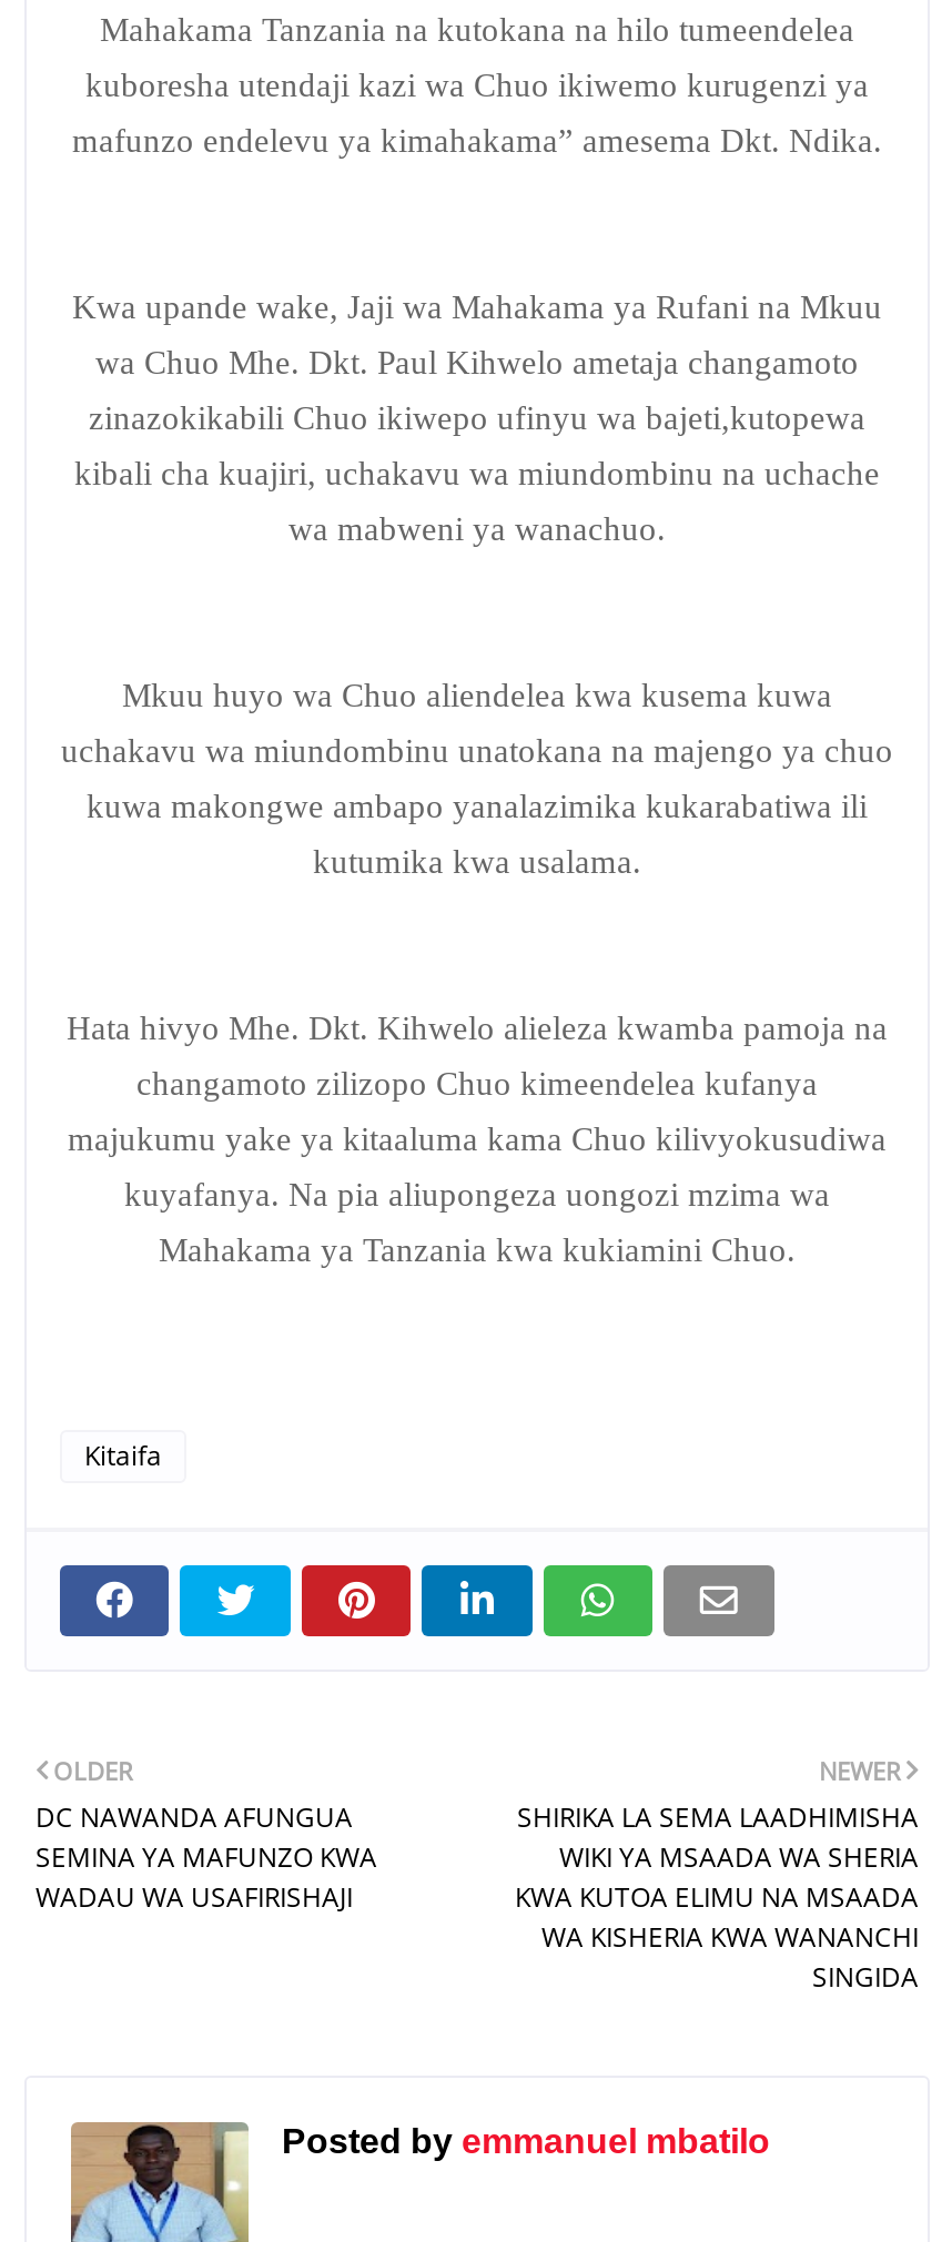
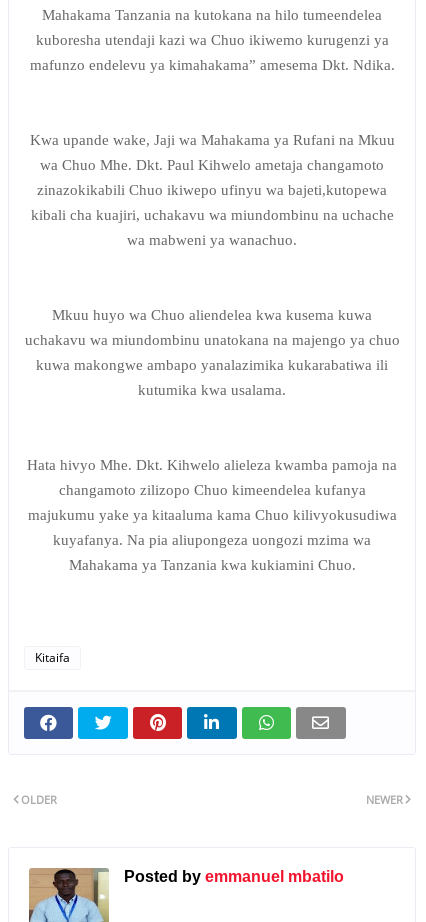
[36,1798,377,1915] DC NAWANDA AFUNGUA | SEMINA YA MAFUNZO KWA | WADAU WA USAFIRISHAJI -> none
[515,1798,919,1995] SHIRIKA LA SEMA LAADHIMISHA | WIKI YA MSAADA WA SHERIA | KWA KUTOA ELIMU NA MSAADA | WA KISHERIA KWA WANANCHI | SINGIDA -> none

